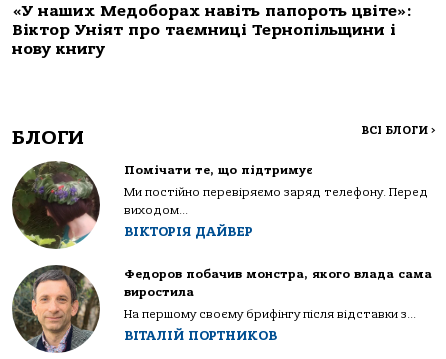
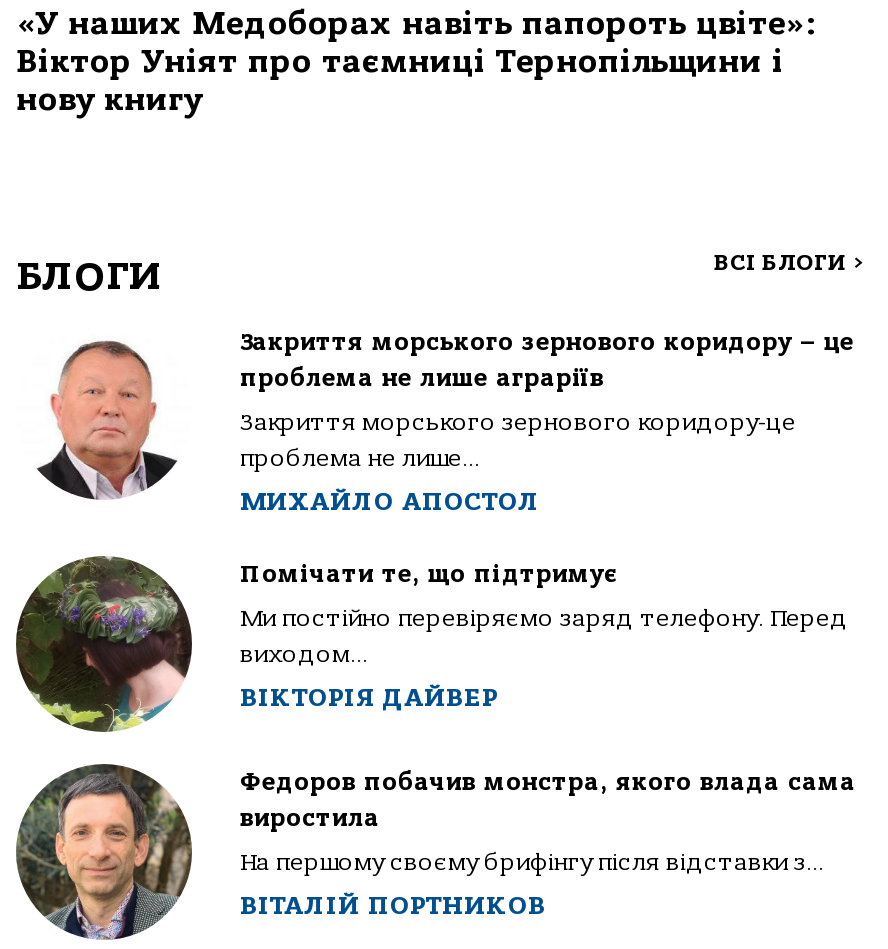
none -> [38,327,854,515] [image] | Закриття морського зернового коридору – це | проблема не лише аграріїв | Закриття морського зернового коридору-це | проблема не лише... | МИХАЙЛО АПОСТОЛ

